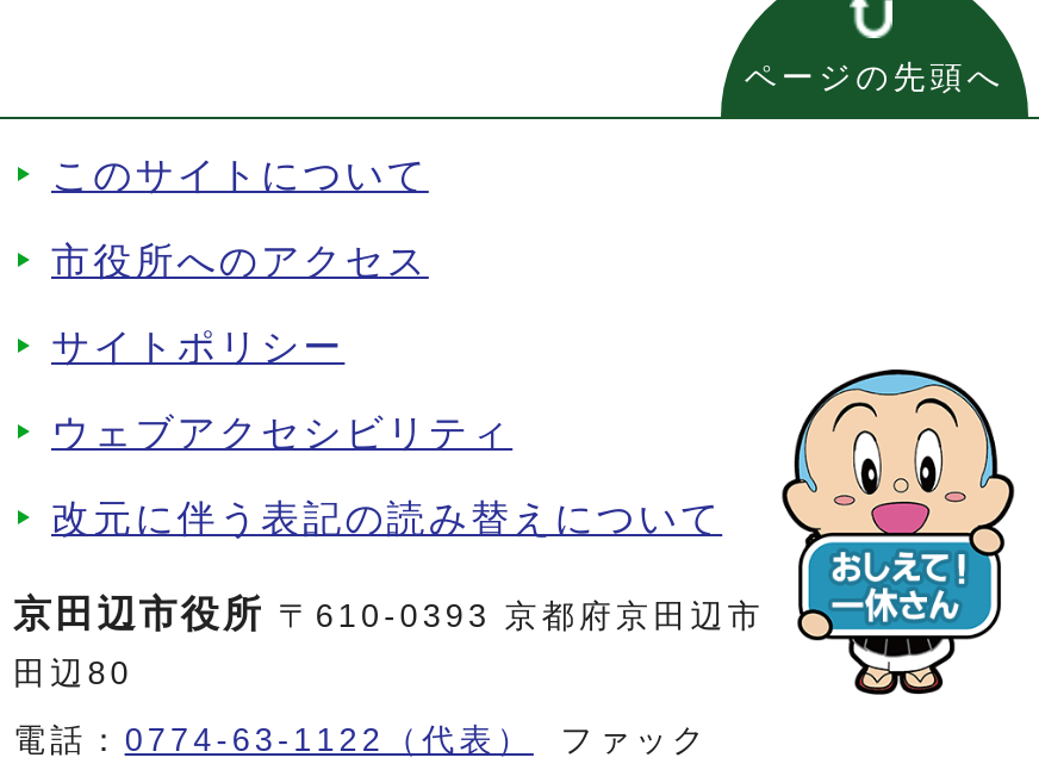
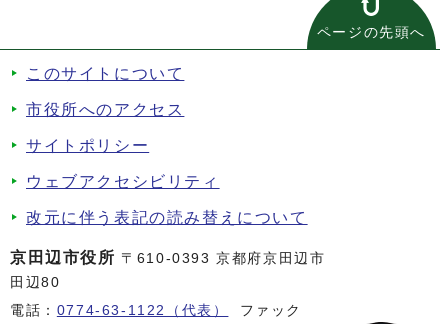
[780,367,1016,698] [image] -> none

